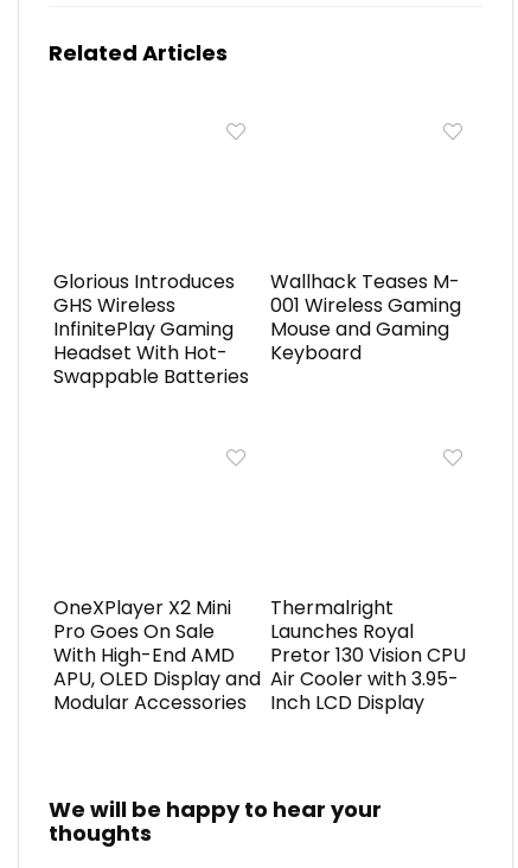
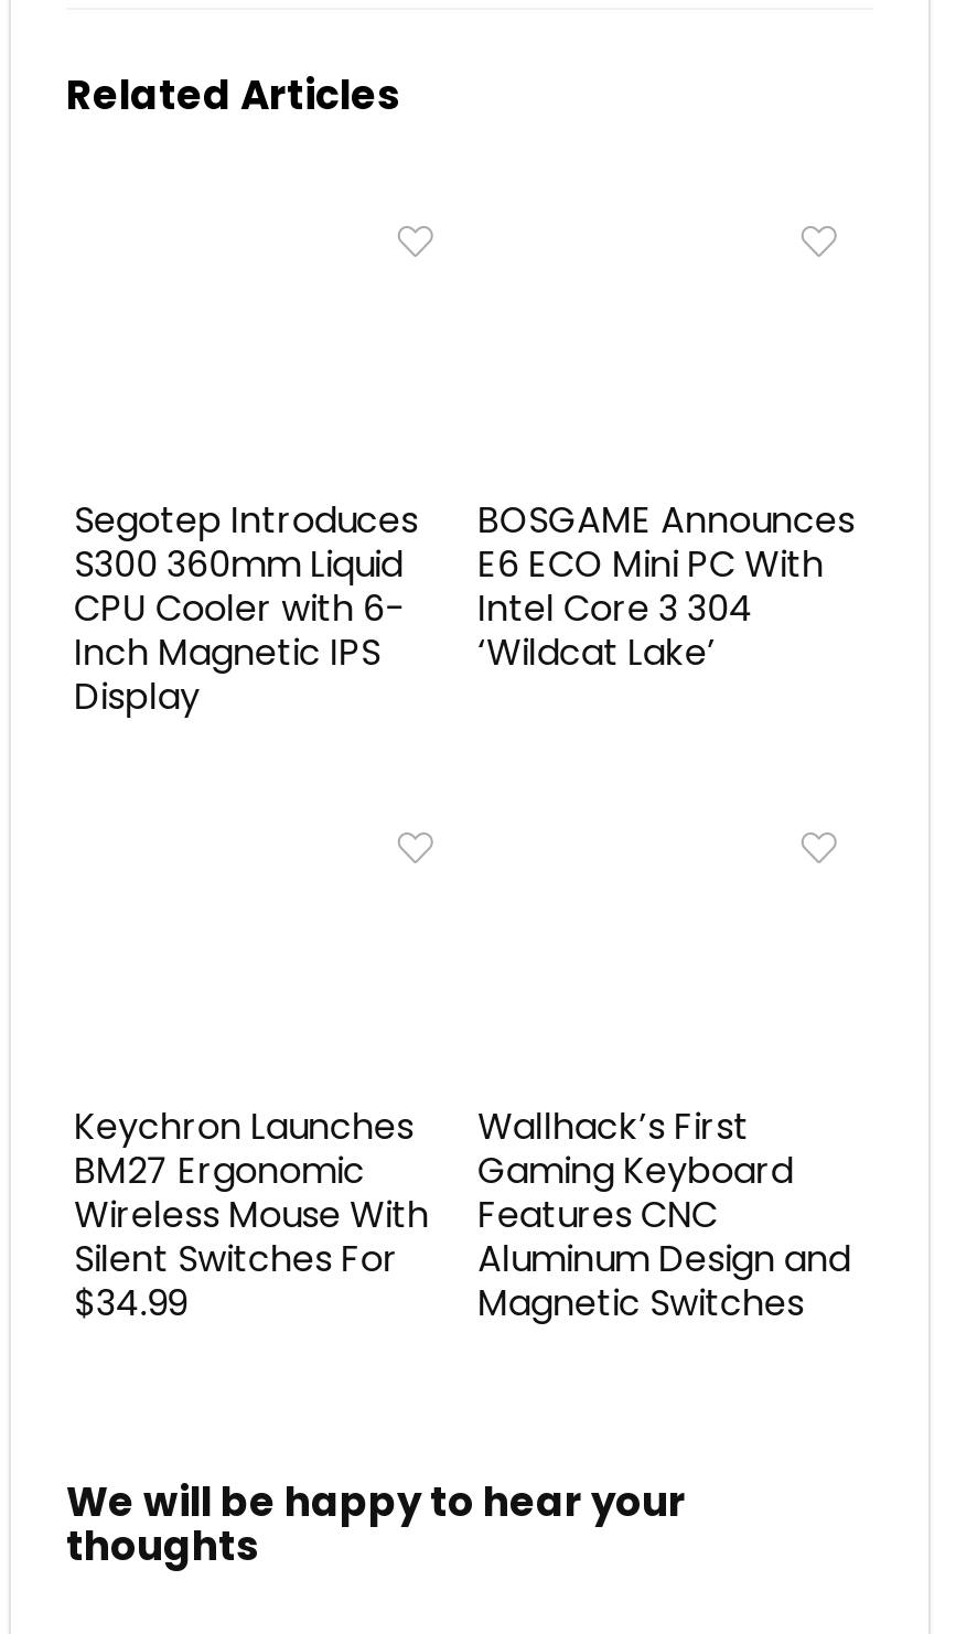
[53,267,249,390] Glorious Introduces | GHS Wireless | InfinitePlay Gaming | Headset With Hot- | Swappable Batteries -> [74,494,418,721] Segotep Introduces | S300 360mm Liquid | CPU Cooler with 6- | Inch Magnetic IPS | Display
[270,267,461,366] Wallhack Teases M- | 001 Wireless Gaming | Mouse and Gaming | Keyboard -> [478,494,855,677] BOSGAME Announces | E6 ECO Mini PC With | Intel Core 3 304 | ‘Wildcat Lake’
[53,594,260,716] OneXPlayer X2 Mini | Pro Goes On Sale | With High-End AMD | APU, OLED Display and | Modular Accessories -> [74,1101,429,1328] Keychron Launches | BM27 Ergonomic | Wireless Mouse With | Silent Switches For | $34.99
[270,594,465,716] Thermalright | Launches Royal | Pretor 130 Vision CPU | Air Cooler with 3.95- | Inch LCD Display -> [478,1101,850,1328] Wallhack’s First | Gaming Keyboard | Features CNC | Aluminum Design and | Magnetic Switches

